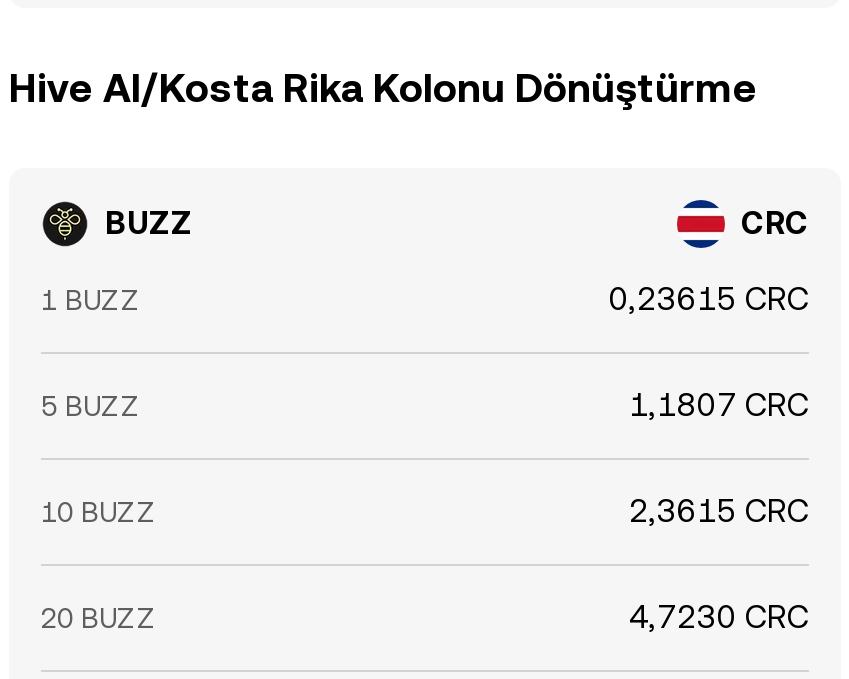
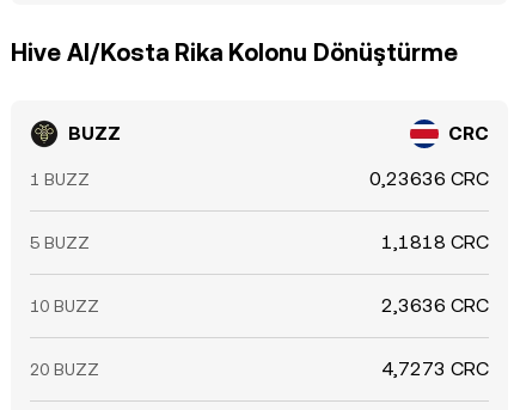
[609,280,809,318] 0,23615 CRC -> [369,167,489,190] 0,23636 CRC
[629,386,809,424] 1,1807 CRC -> [381,231,489,253] 1,1818 CRC
[629,492,809,530] 2,3615 CRC -> [381,294,489,317] 2,3636 CRC
[629,598,809,636] 4,7230 CRC -> [381,357,489,380] 4,7273 CRC

